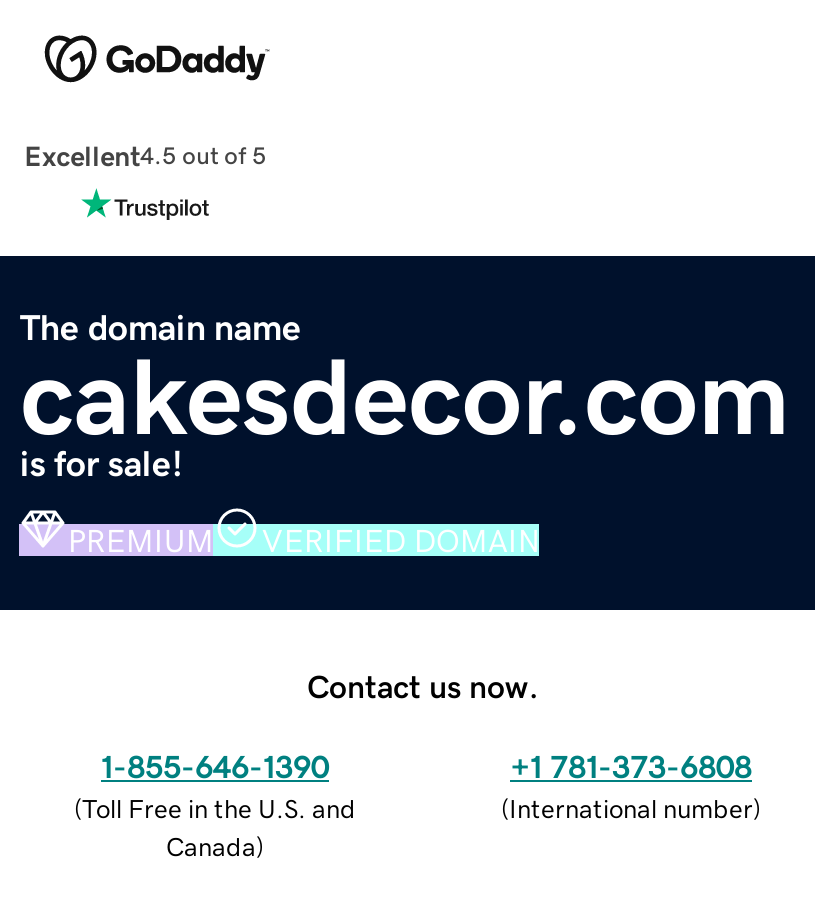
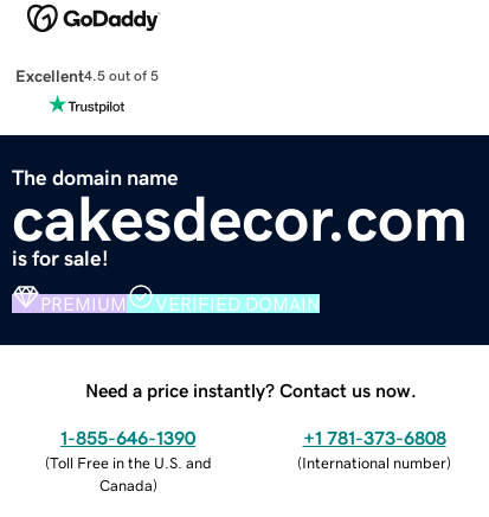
[307,669,539,701] Contact us now. -> [85,380,417,399] Need a price instantly? Contact us now.

